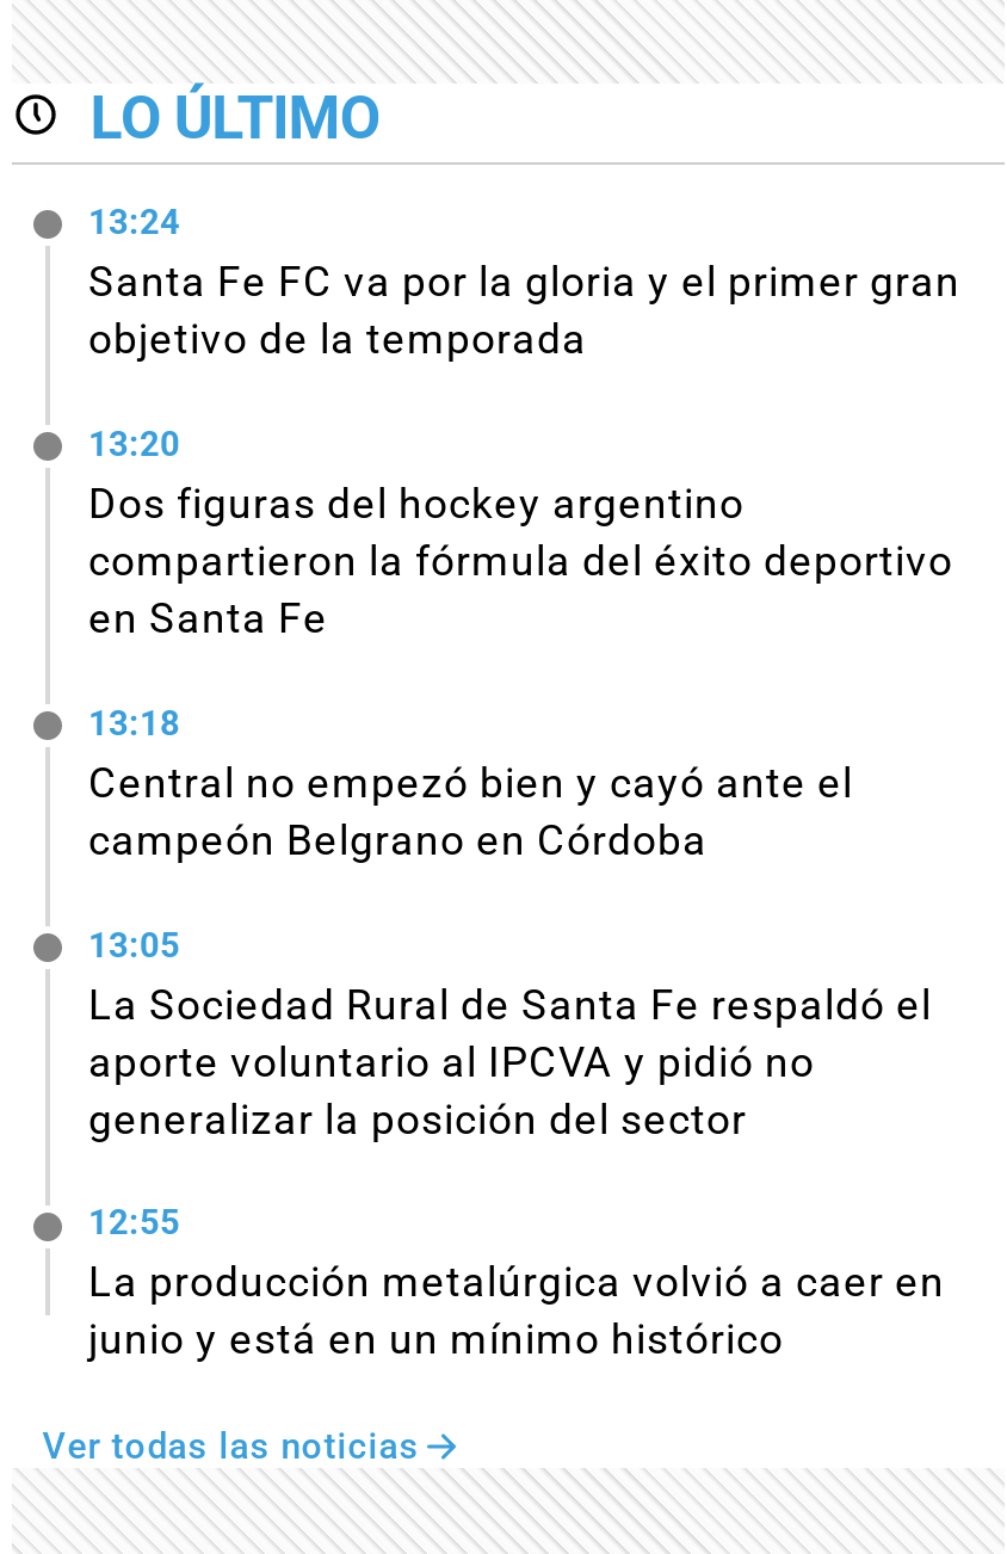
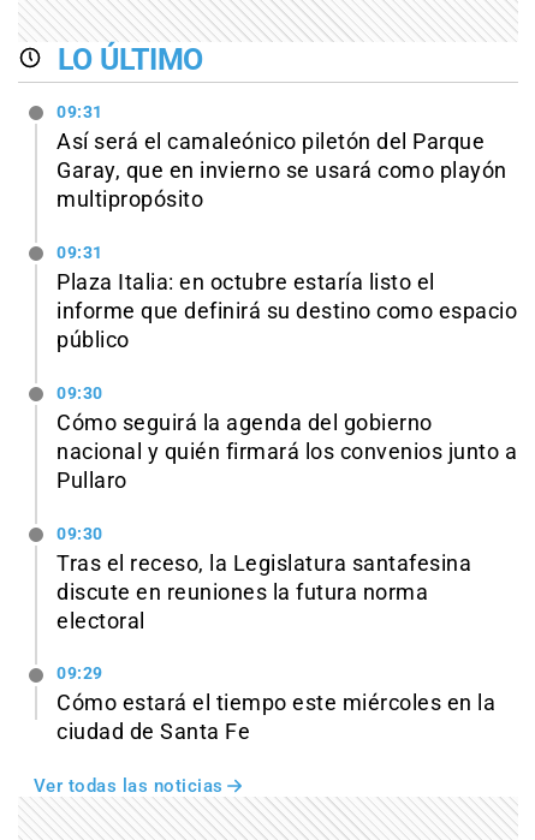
[88,203,960,363] 13:24 | Santa Fe FC va por la gloria y el primer gran | objetivo de la temporada -> [57,102,507,212] 09:31 | Así será el camaleónico piletón del Parque | Garay, que en invierno se usará como playón | multipropósito
[88,425,953,642] 13:20 | Dos figuras del hockey argentino | compartieron la fórmula del éxito deportivo | en Santa Fe -> [57,243,517,352] 09:31 | Plaza Italia: en octubre estaría listo el | informe que definirá su destino como espacio | público
[88,704,853,864] 13:18 | Central no empezó bien y cayó ante el | campeón Belgrano en Córdoba -> [57,383,517,492] 09:30 | Cómo seguirá la agenda del gobierno | nacional y quién firmará los convenios junto a | Pullaro
[88,925,932,1142] 13:05 | La Sociedad Rural de Santa Fe respaldó el | aporte voluntario al IPCVA y pidió no | generalizar la posición del sector -> [57,523,471,633] 09:30 | Tras el receso, la Legislatura santafesina | discute en reuniones la futura norma | electoral
[88,1204,945,1364] 12:55 | La producción metalúrgica volvió a caer en | junio y está en un mínimo histórico -> [57,664,495,744] 09:29 | Cómo estará el tiempo este miércoles en la | ciudad de Santa Fe

